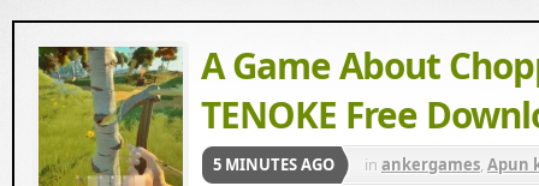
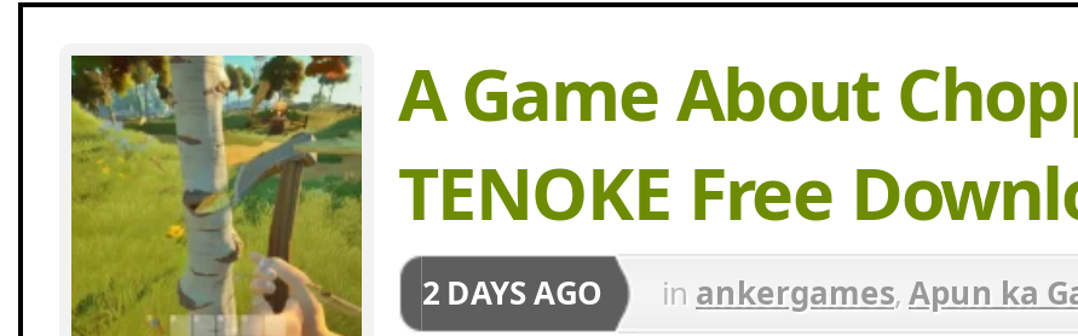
[213,154,334,175] 5 MINUTES AGO -> [422,271,601,314] 2 DAYS AGO

